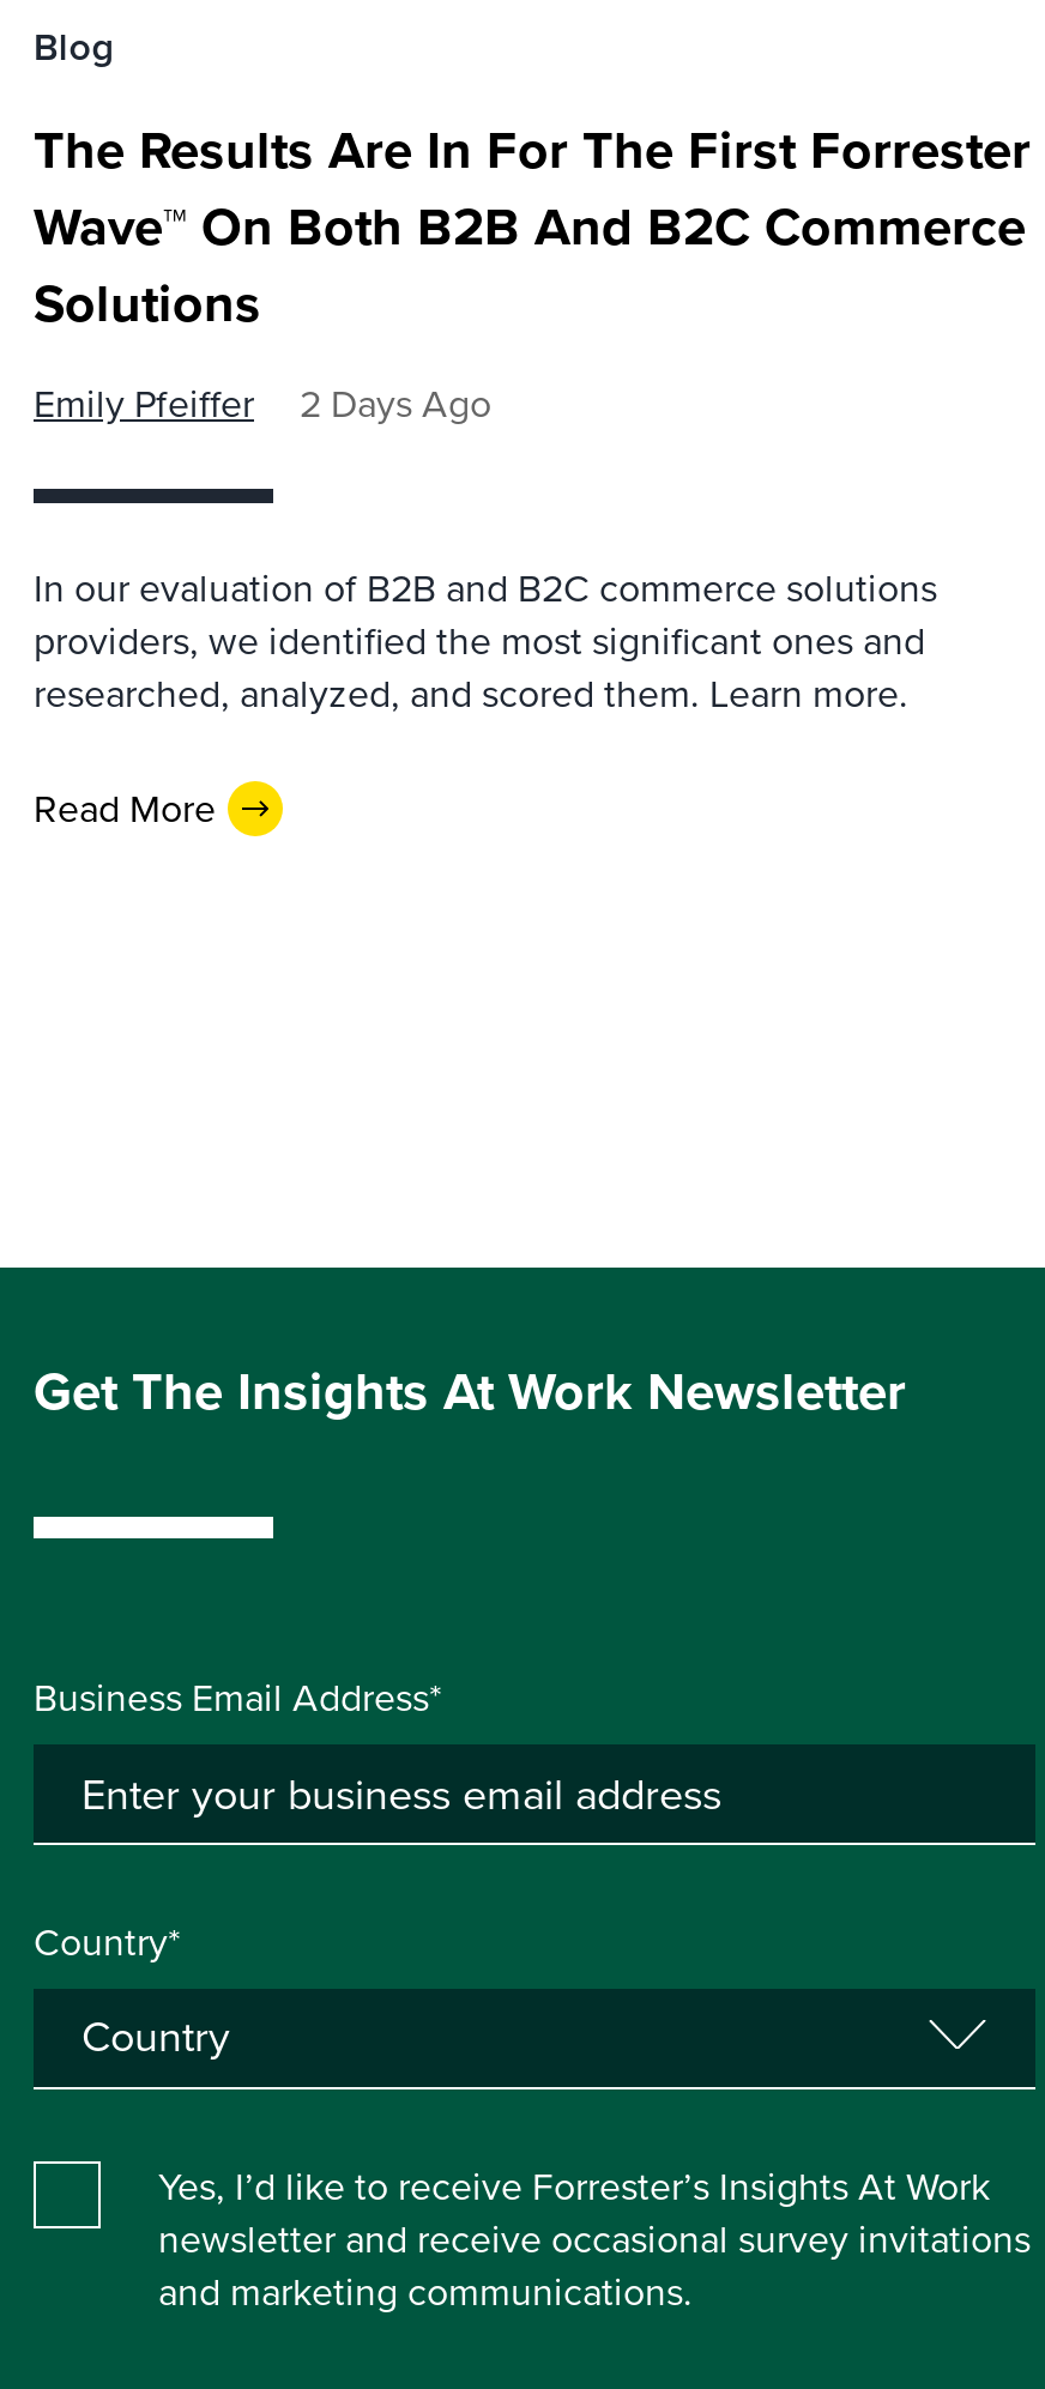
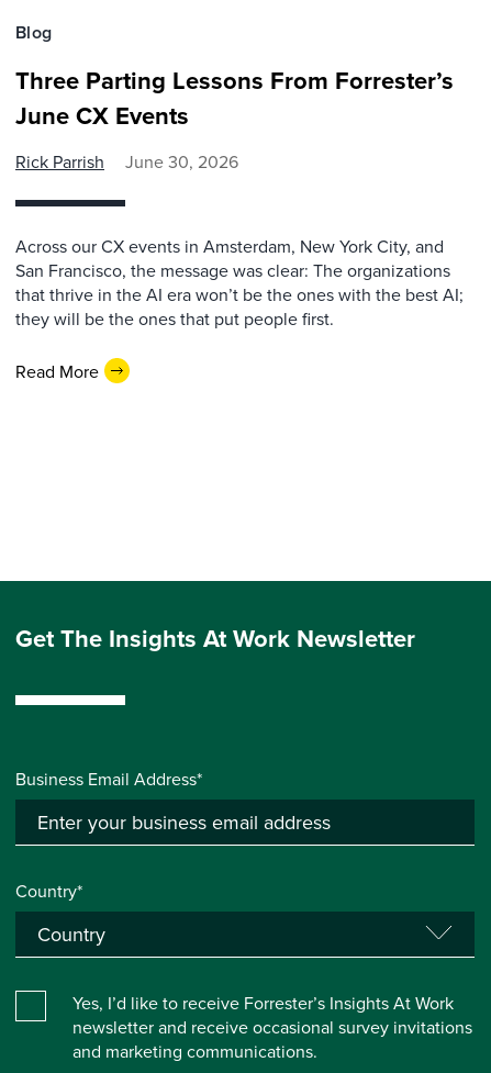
[34,110,1031,721] The Results Are In For The First Forrester | Wave™ On Both B2B And B2C Commerce | Solutions | Emily Pfeiffer | 2 Days Ago | In our evaluation of B2B and B2C commerce solutions | providers, we identified the most significant ones and | researched, analyzed, and scored them. Learn more. -> [15,63,464,331] Three Parting Lessons From Forrester’s | June CX Events | Rick Parrish | June 30, 2026 | Across our CX events in Amsterdam, New York City, and | San Francisco, the message was clear: The organizations | that thrive in the AI era won’t be the ones with the best AI; | they will be the ones that put people first.

